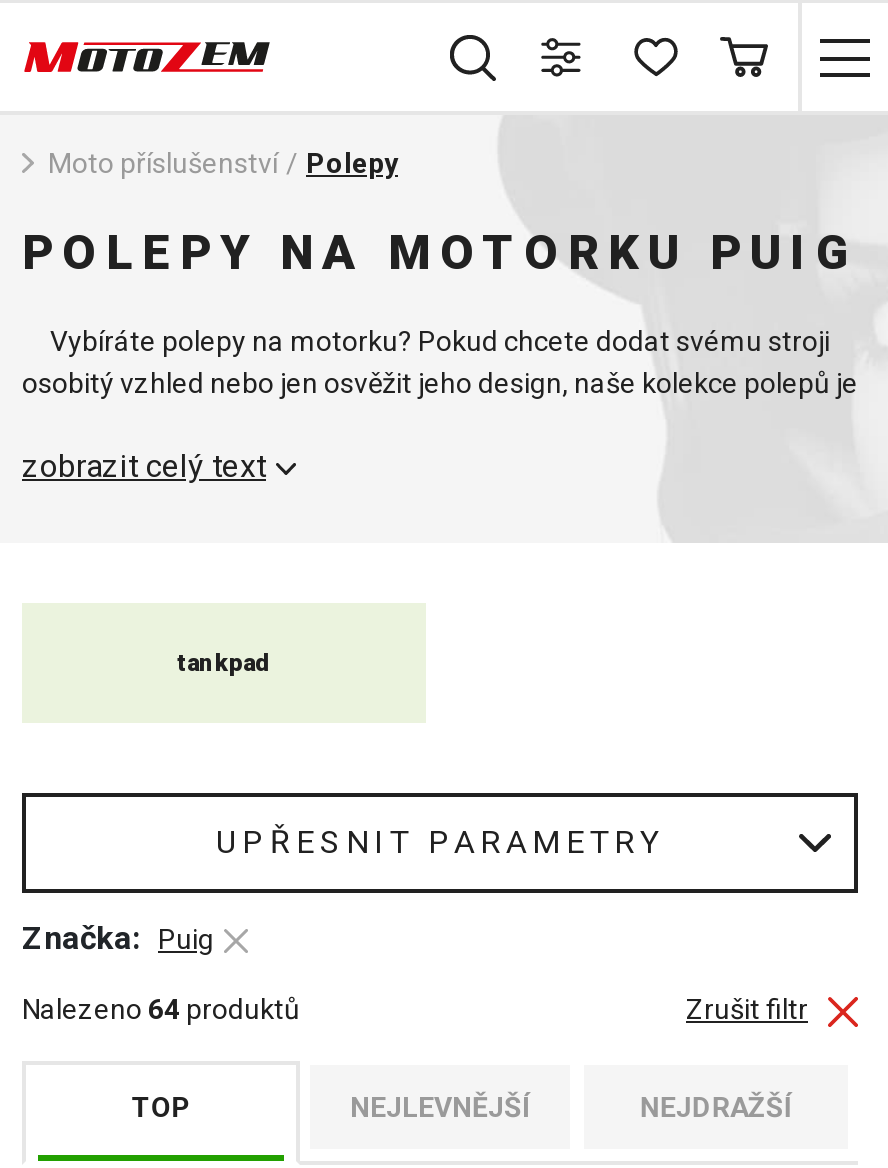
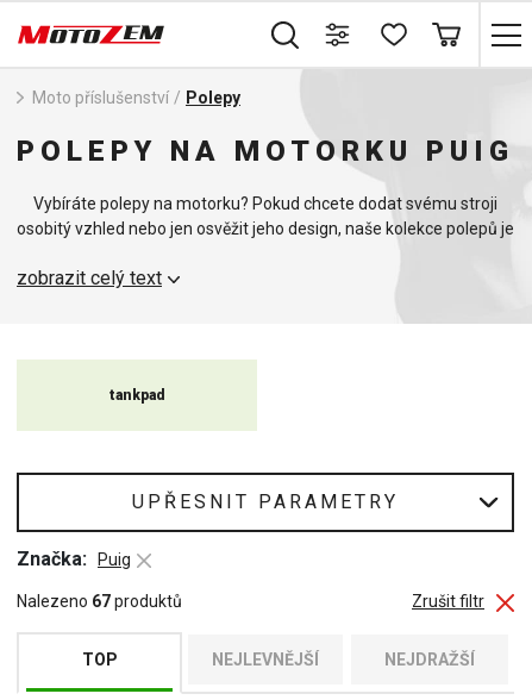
[22,993,300,1025] Nalezeno 64 produktů -> [17,592,182,611] Nalezeno 67 produktů

